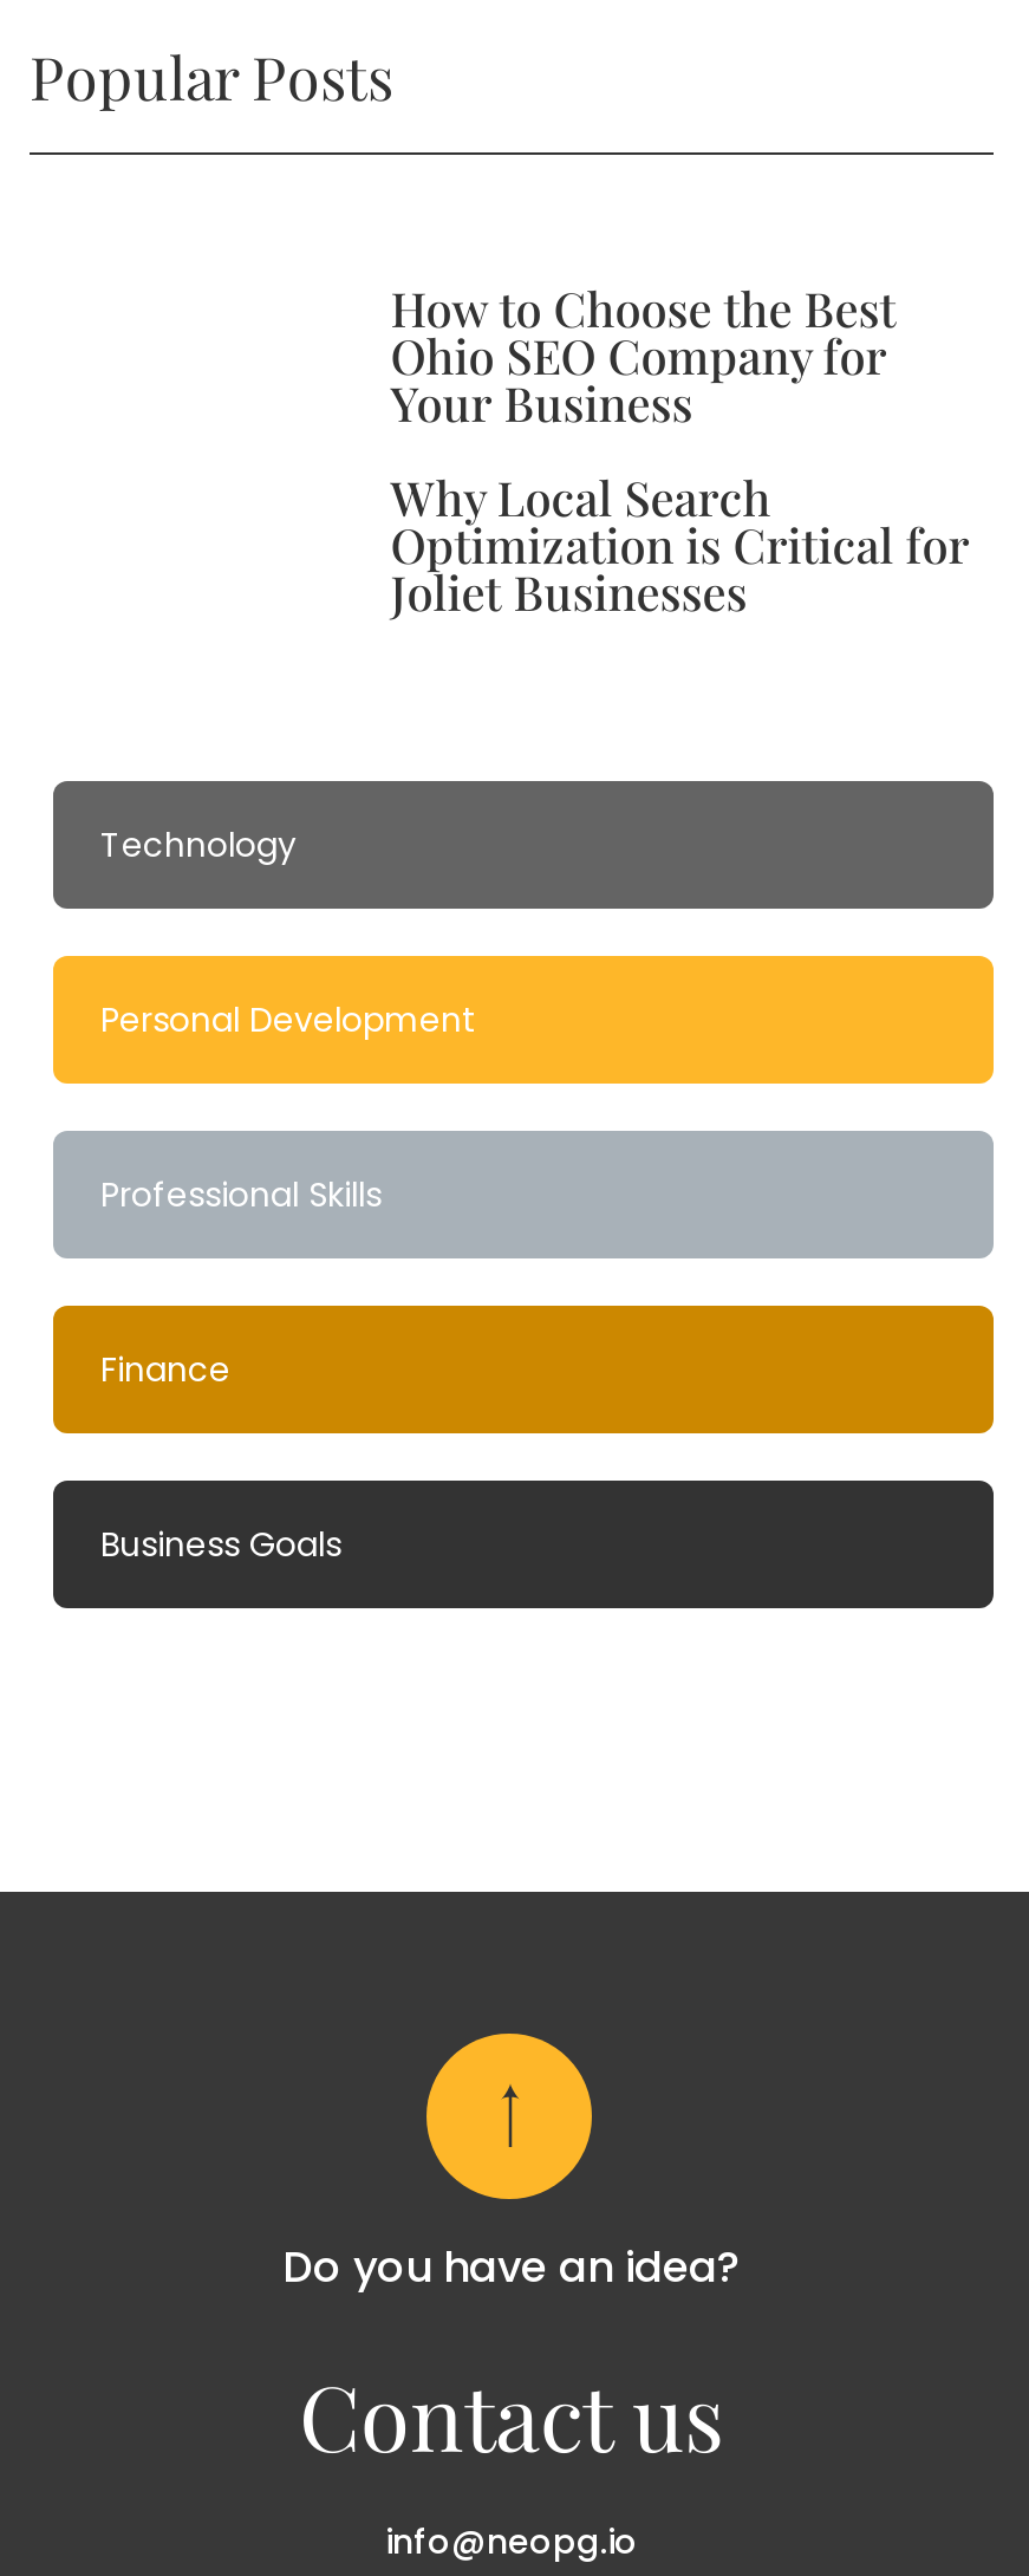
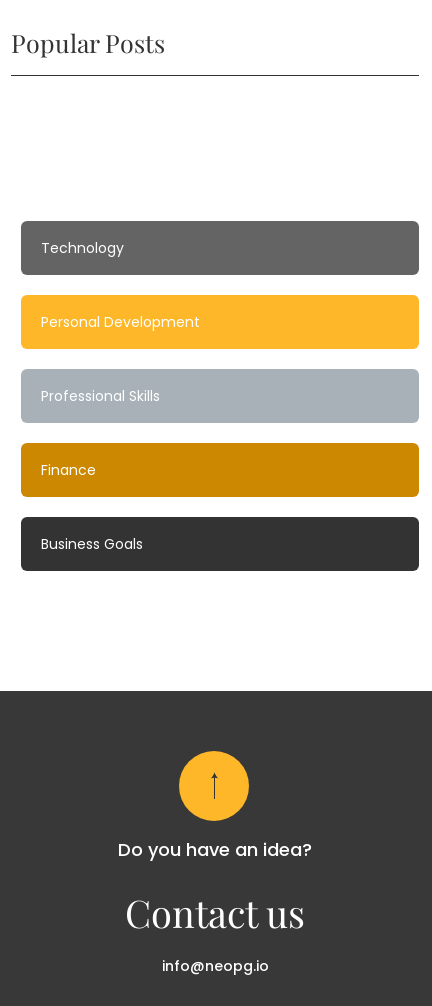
[391,274,969,622] How to Choose the Best | Ohio SEO Company for | Your Business | Why Local Search | Optimization is Critical for | Joliet Businesses -> none

